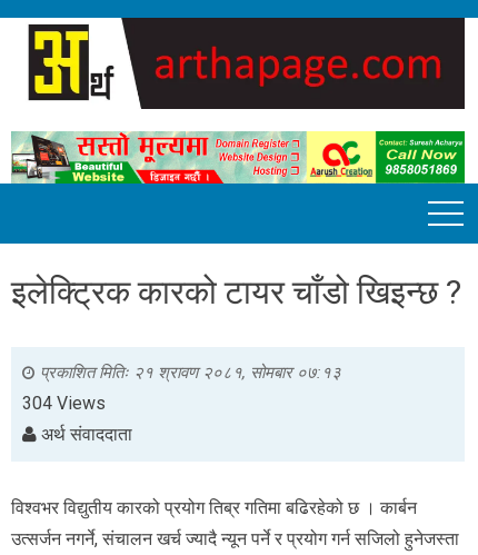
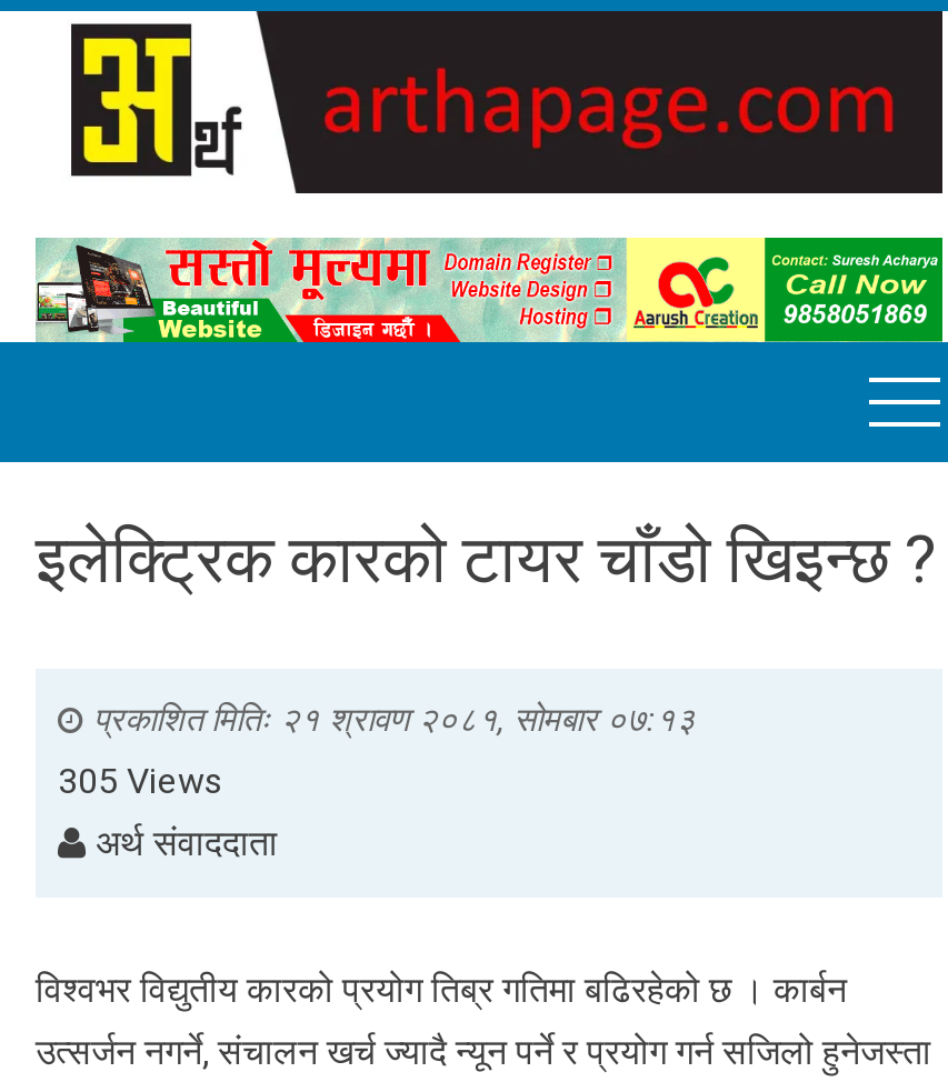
[22,393,106,414] 304 Views -> [58,759,224,801] 305 Views

